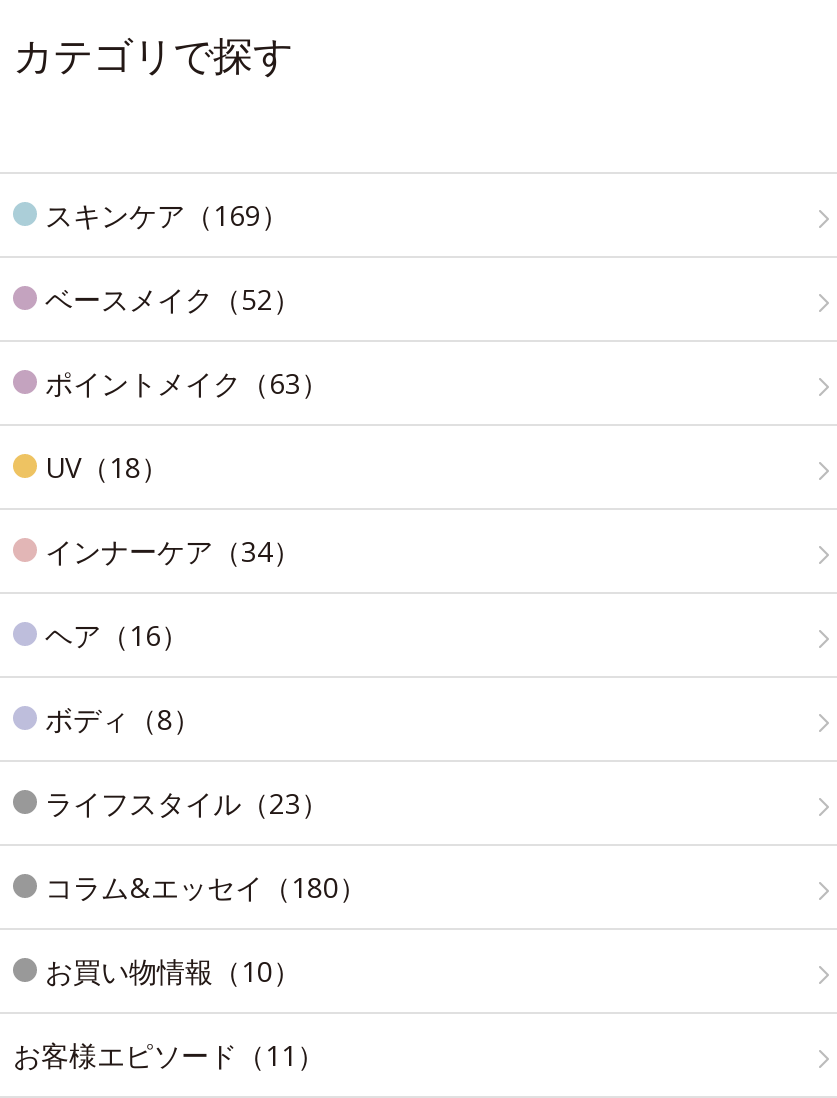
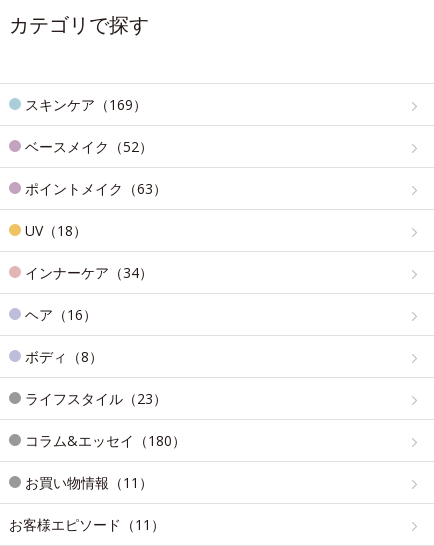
[45,952,301,990] お買い物情報（10） -> [25,473,153,492] お買い物情報（11）

